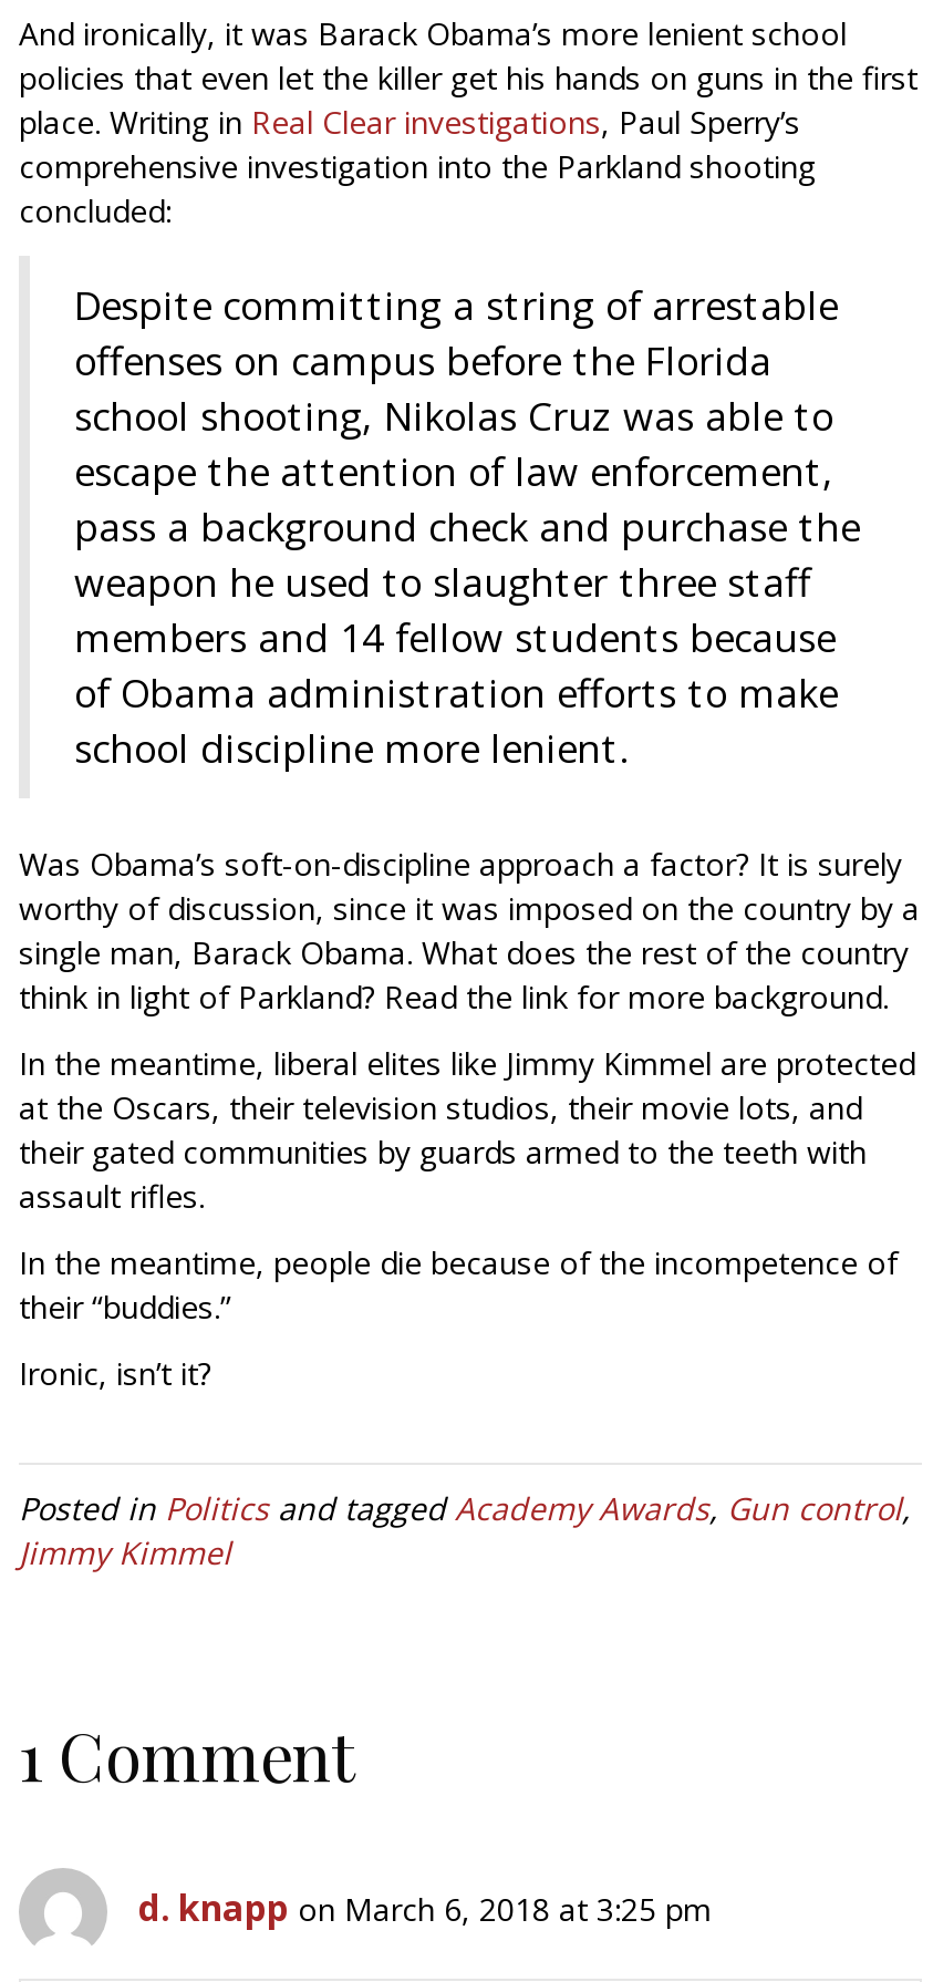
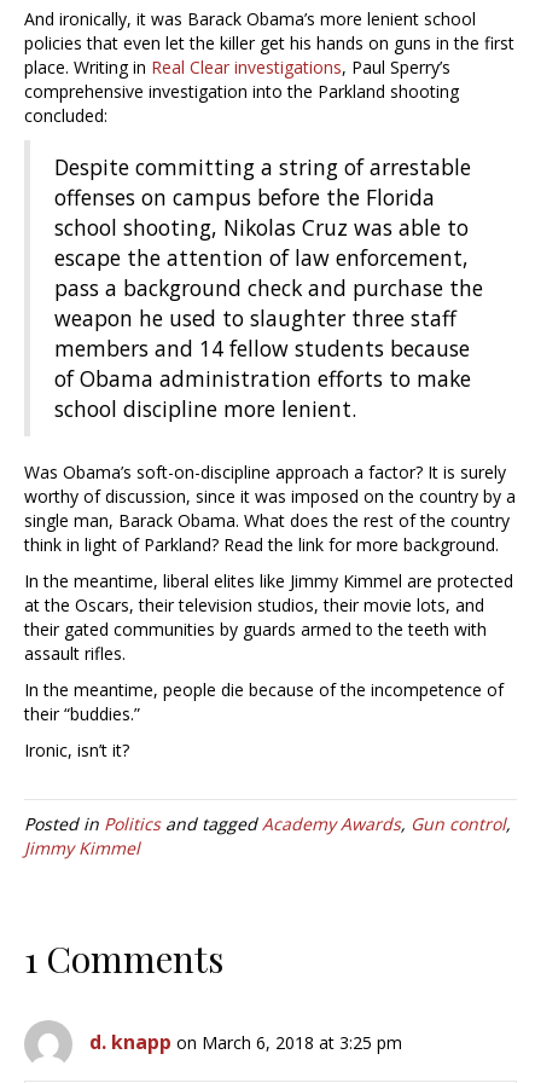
[19,1710,355,1799] 1 Comment -> [24,935,223,983] 1 Comments

